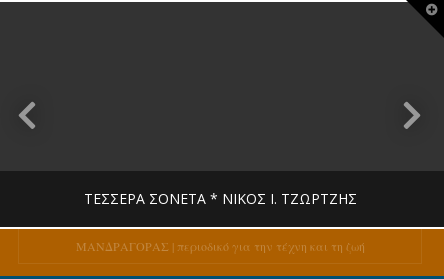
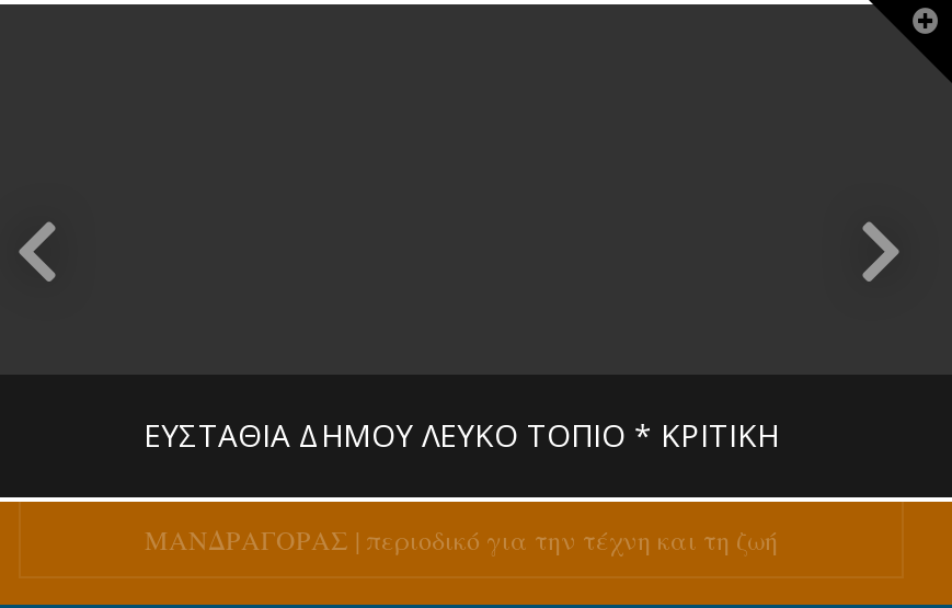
[83,189,356,208] ΤΈΣΣΕΡΑ ΣΟΝΈΤΑ * ΝΊΚΟΣ Ι. ΤΖΏΡΤΖΗΣ -> [144,414,779,456] ΕΥΣΤΑΘΊΑ ΔΉΜΟΥ ΛΕΥΚΟ ΤΟΠΙΟ * ΚΡΙΤΙΚΉ

